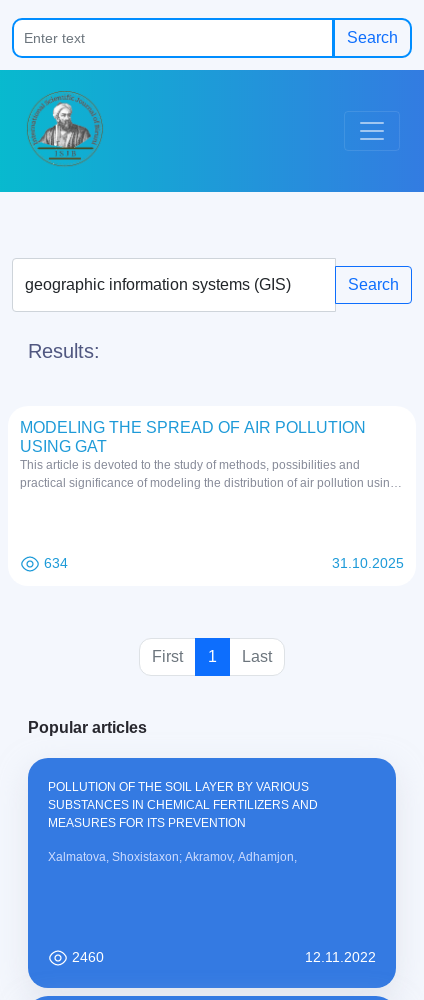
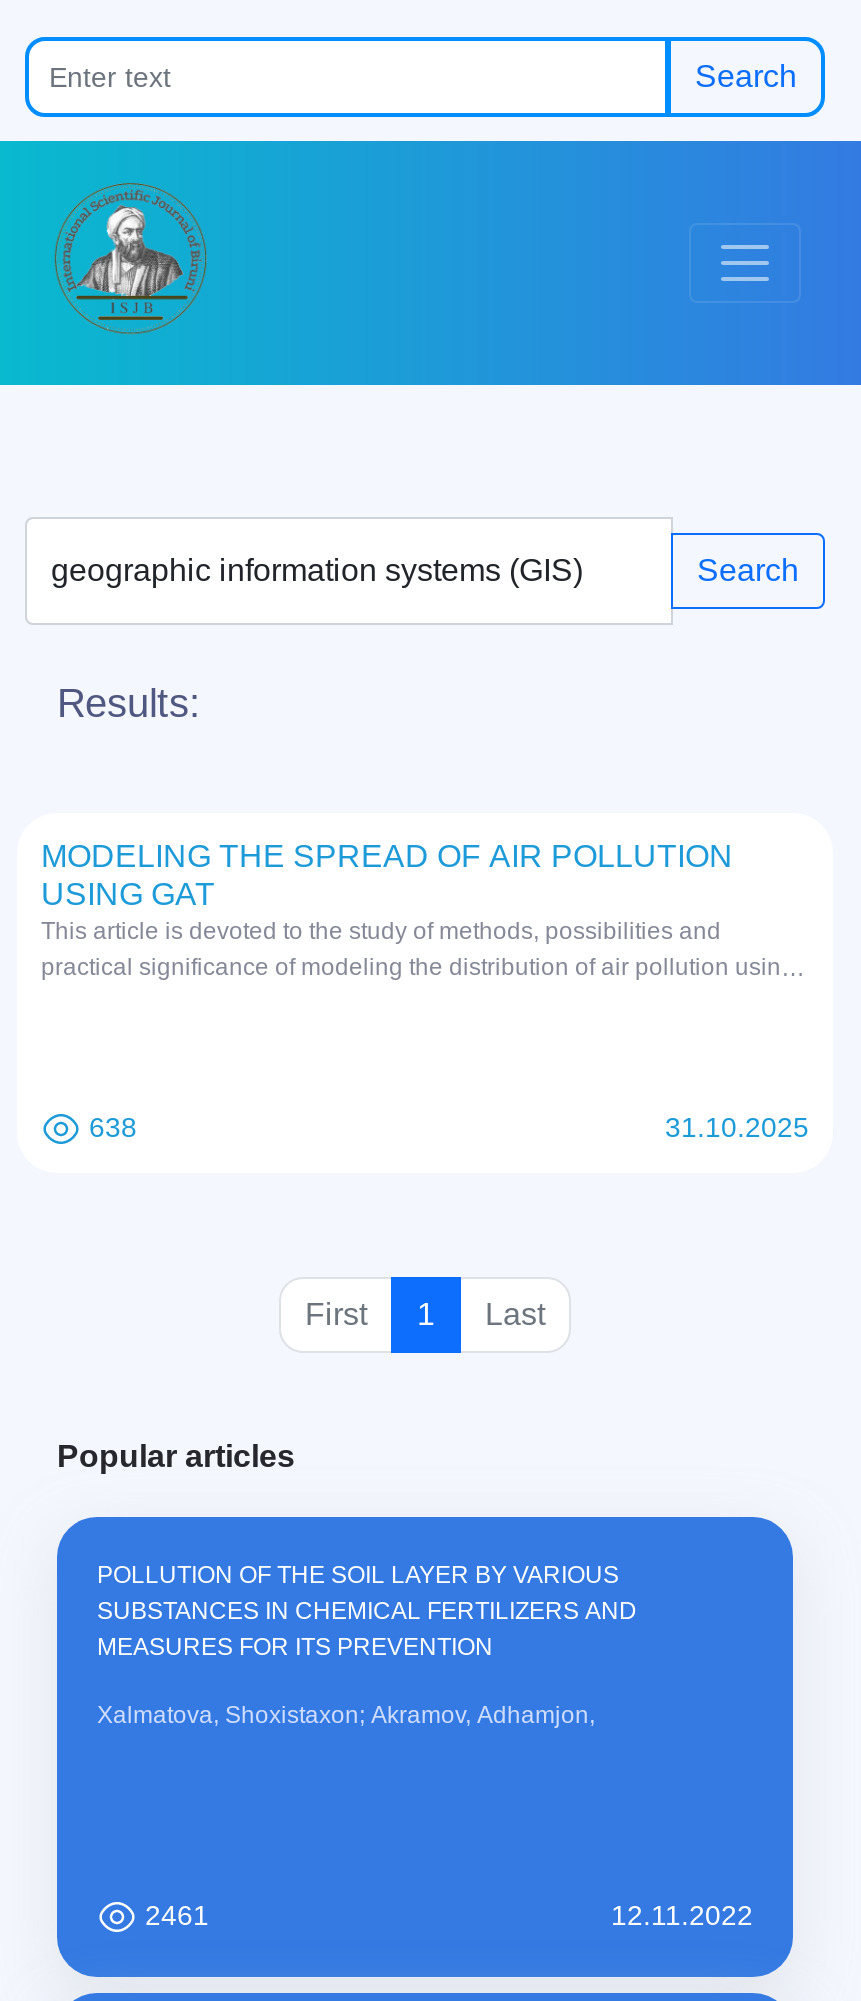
[44,555,68,571] 634 -> [89,1112,137,1144] 638
[72,949,104,965] 2460 -> [145,1900,209,1932] 2461

